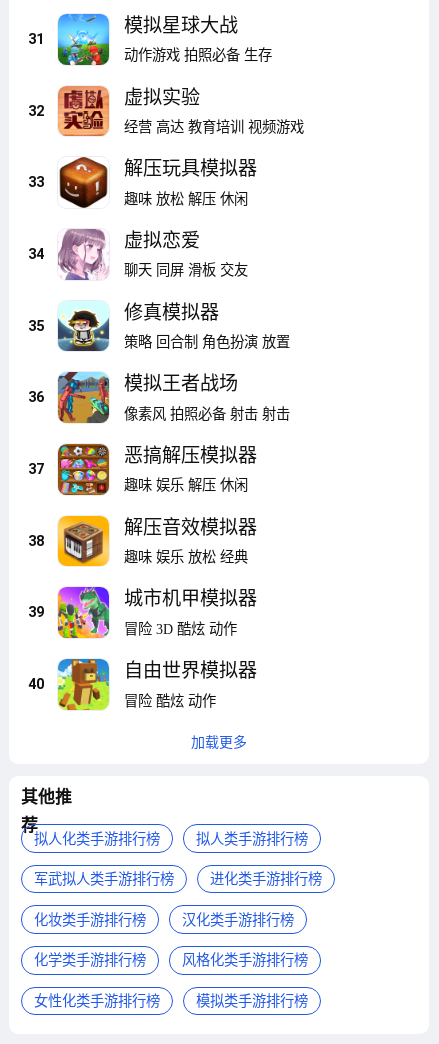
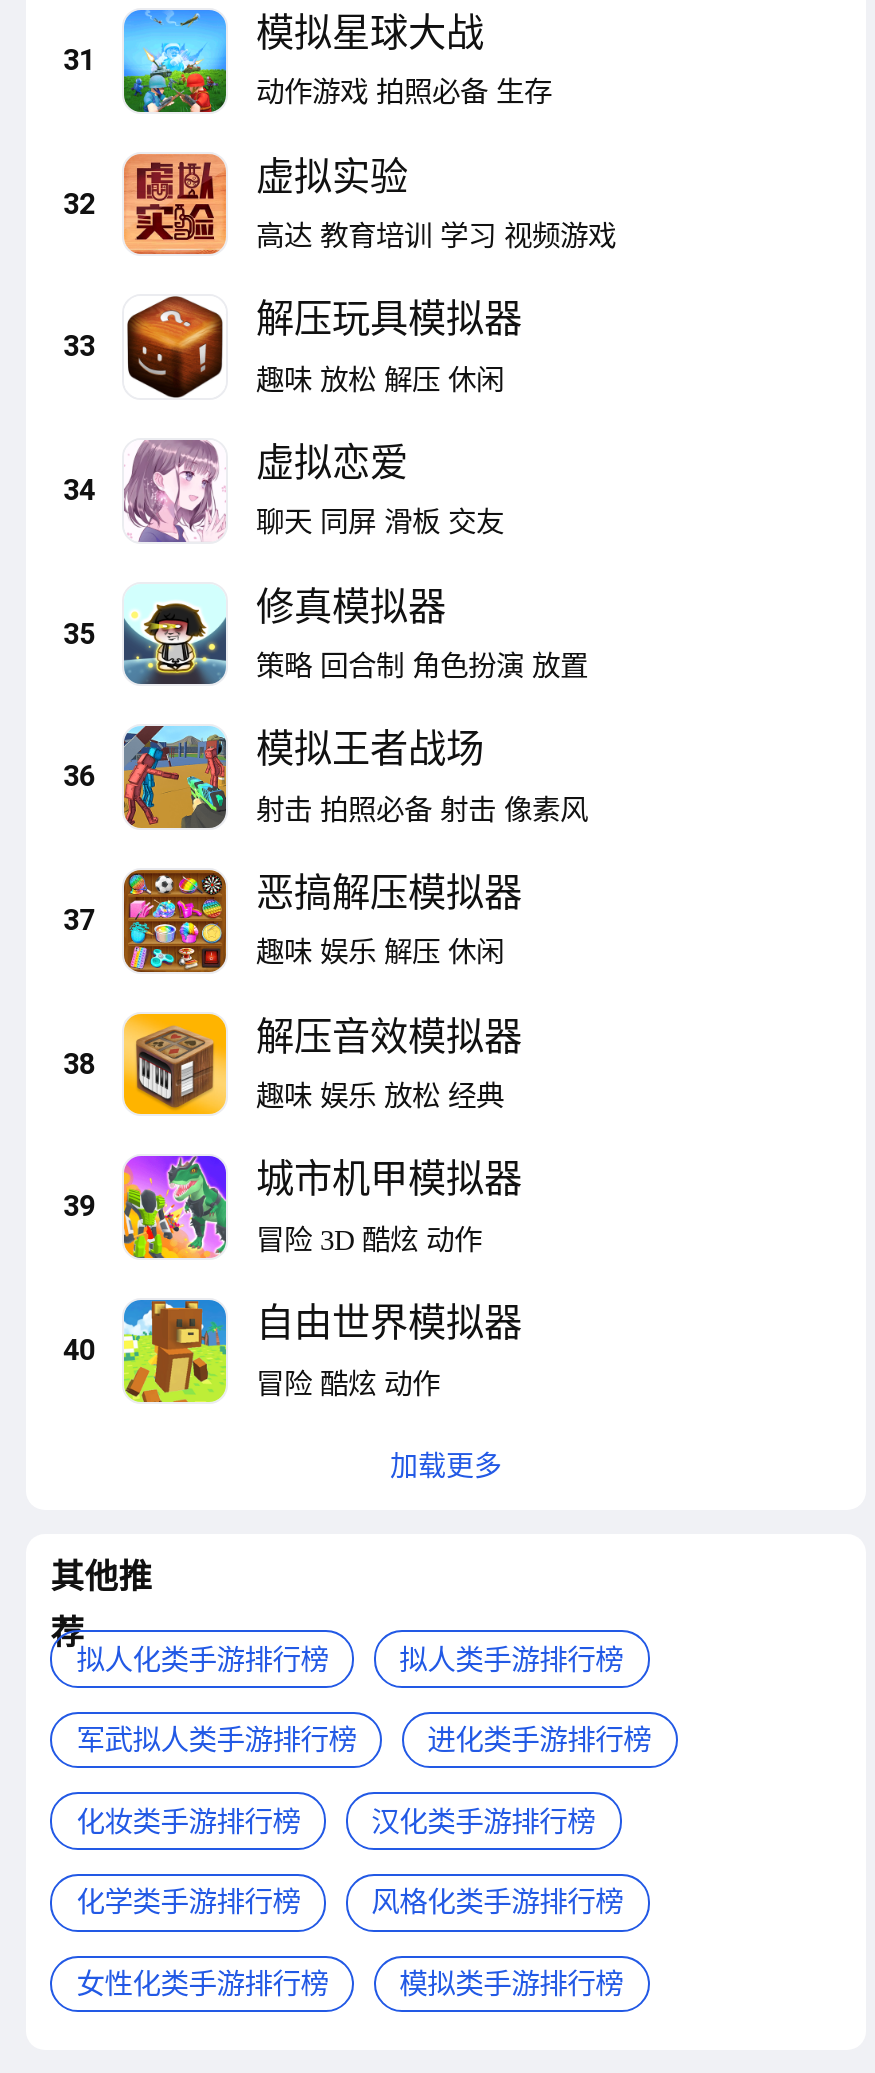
[124,119,304,135] 经营 高达 教育培训 视频游戏 -> [256,220,616,252] 高达 教育培训 学习 视频游戏
[124,406,290,422] 像素风 拍照必备 射击 射击 -> [256,794,588,826] 射击 拍照必备 射击 像素风

